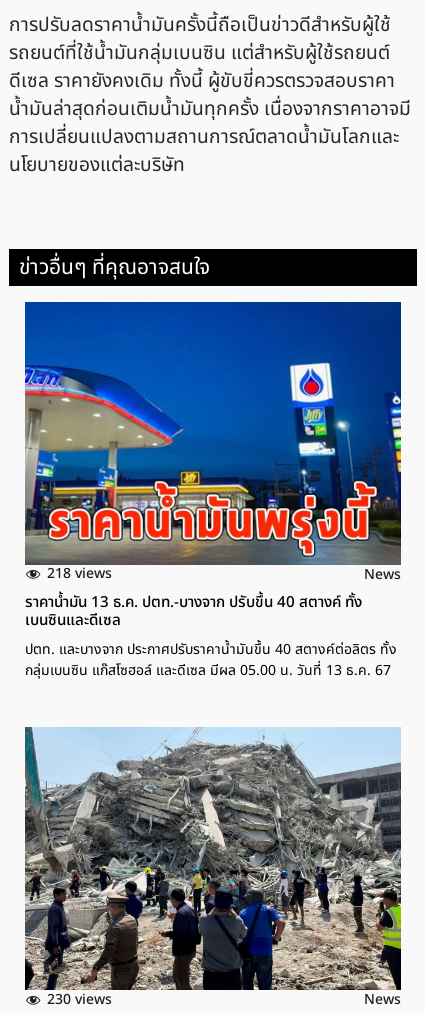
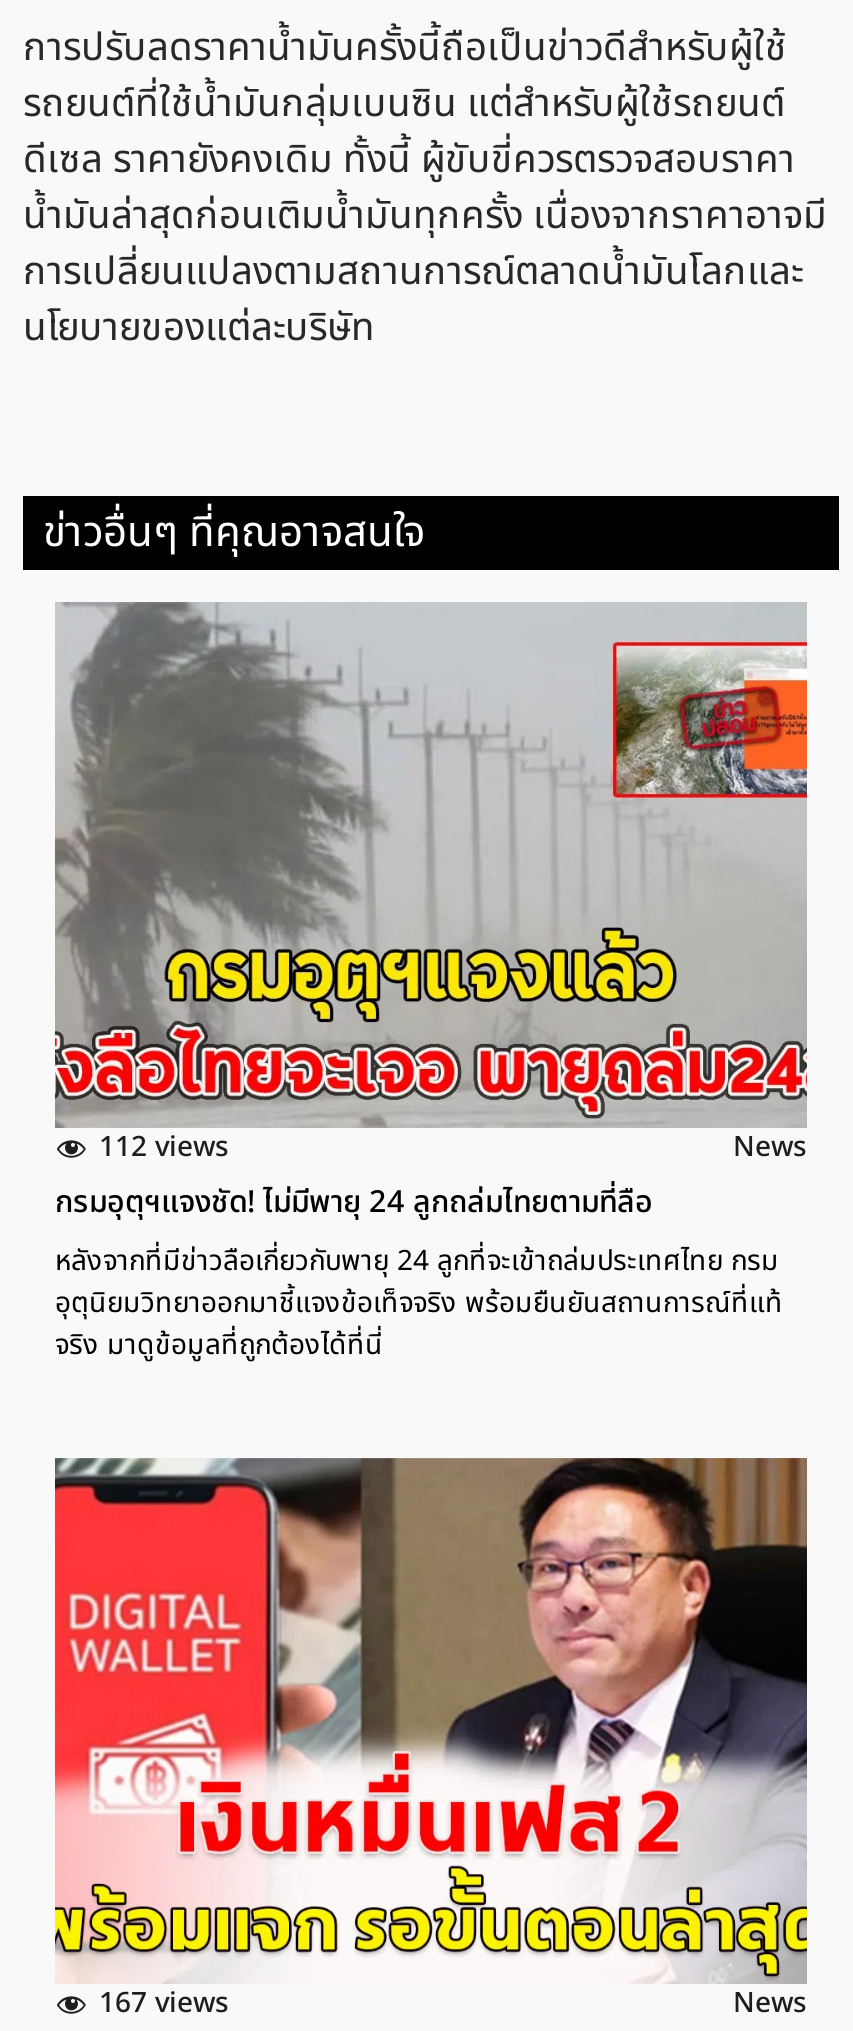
[24,301,402,584] [image] | 218 views -> [53,601,809,1168] [image] | 112 views
[25,591,397,681] ราคาน้ำมัน 13 ธ.ค. ปตท.-บางจาก ปรับขึ้น 40 สตางค์ ทั้ง | เบนซินและดีเซล | ปตท. และบางจาก ประกาศปรับราคาน้ำมันขึ้น 40 สตางค์ต่อลิตร ทั้ง | กลุ่มเบนซิน แก๊สโซฮอล์ และดีเซล มีผล 05.00 น. วันที่ 13 ธ.ค. 67 -> [55,1181,783,1367] กรมอุตุฯแจงชัด! ไม่มีพายุ 24 ลูกถล่มไทยตามที่ลือ | หลังจากที่มีข่าวลือเกี่ยวกับพายุ 24 ลูกที่จะเข้าถล่มประเทศไทย กรม | อุตุนิยมวิทยาออกมาชี้แจงข้อเท็จจริง พร้อมยืนยันสถานการณ์ที่แท้ | จริง มาดูข้อมูลที่ถูกต้องได้ที่นี่
[24,727,402,1010] [image] | 230 views -> [53,1455,809,2024] [image] | 167 views

